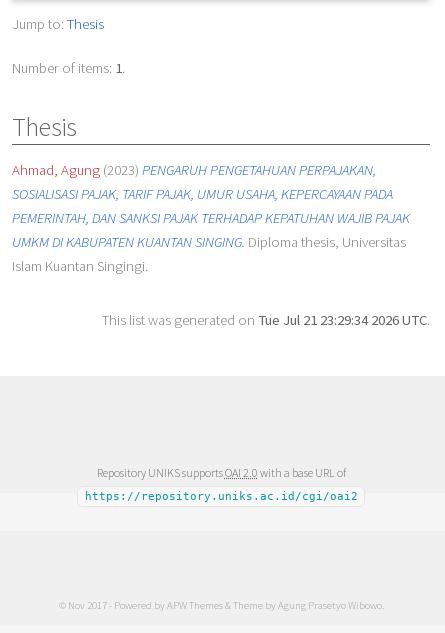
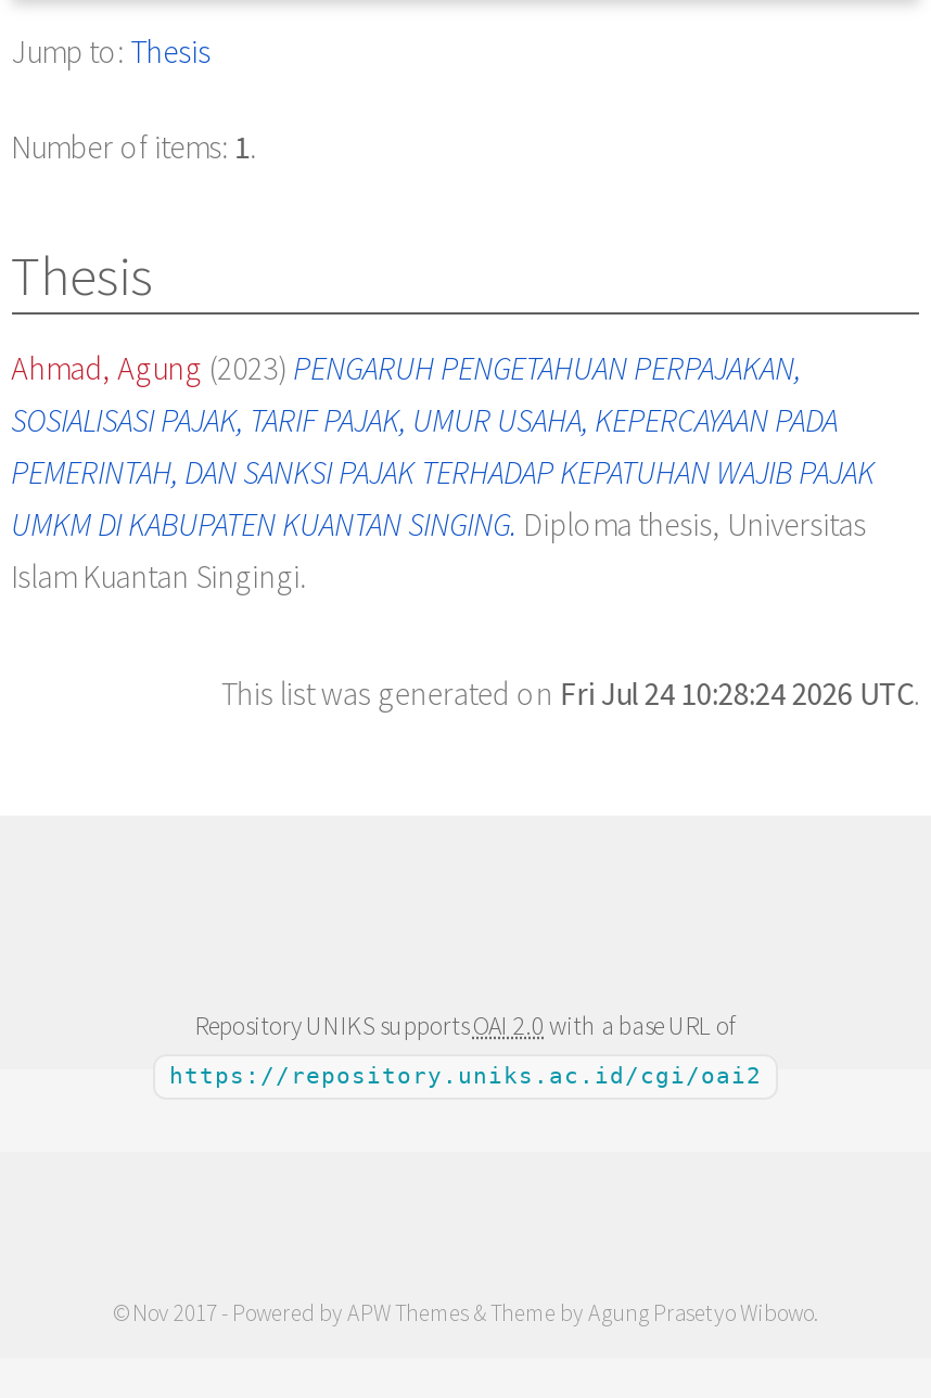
[102,311,430,329] This list was generated on Tue Jul 21 23:29:34 2026 UTC. -> [221,674,920,713] This list was generated on Fri Jul 24 10:28:24 2026 UTC.

